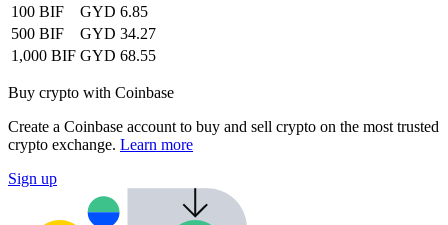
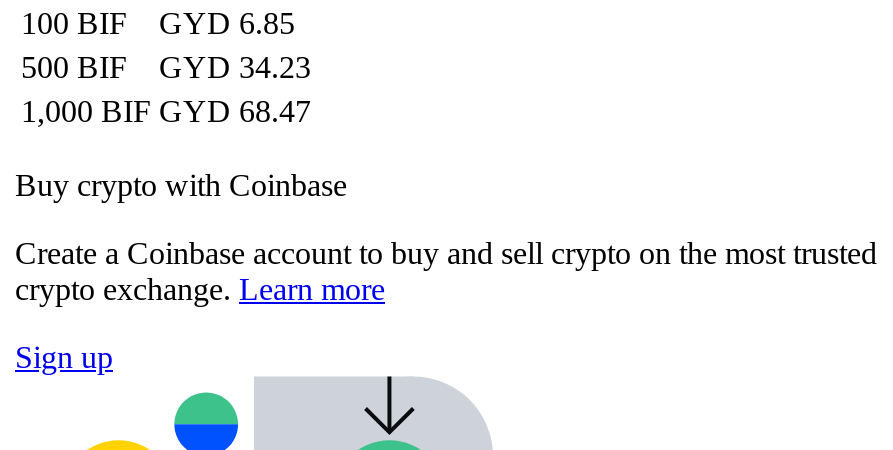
[11,25,156,42] 500 BIF GYD 34.27 -> [21,50,311,84] 500 BIF GYD 34.23
[11,47,156,64] 1,000 BIF GYD 68.55 -> [21,94,311,128] 1,000 BIF GYD 68.47

